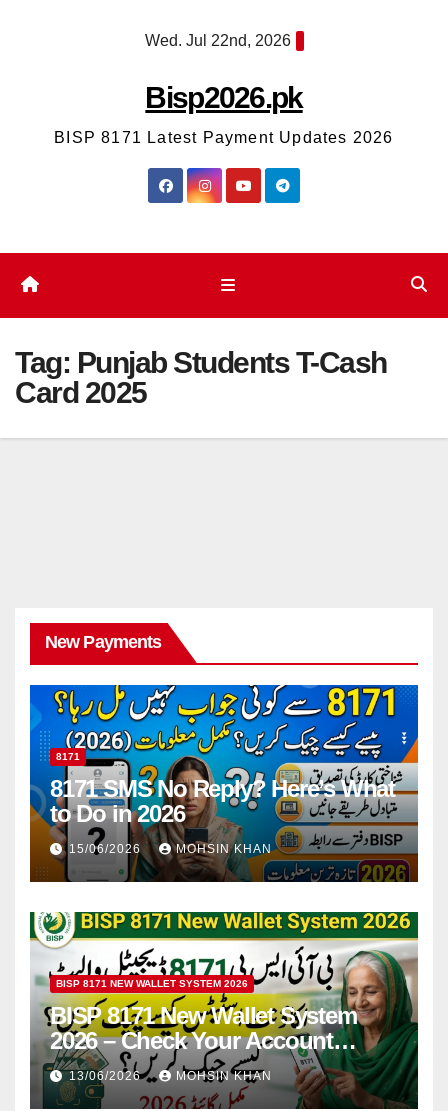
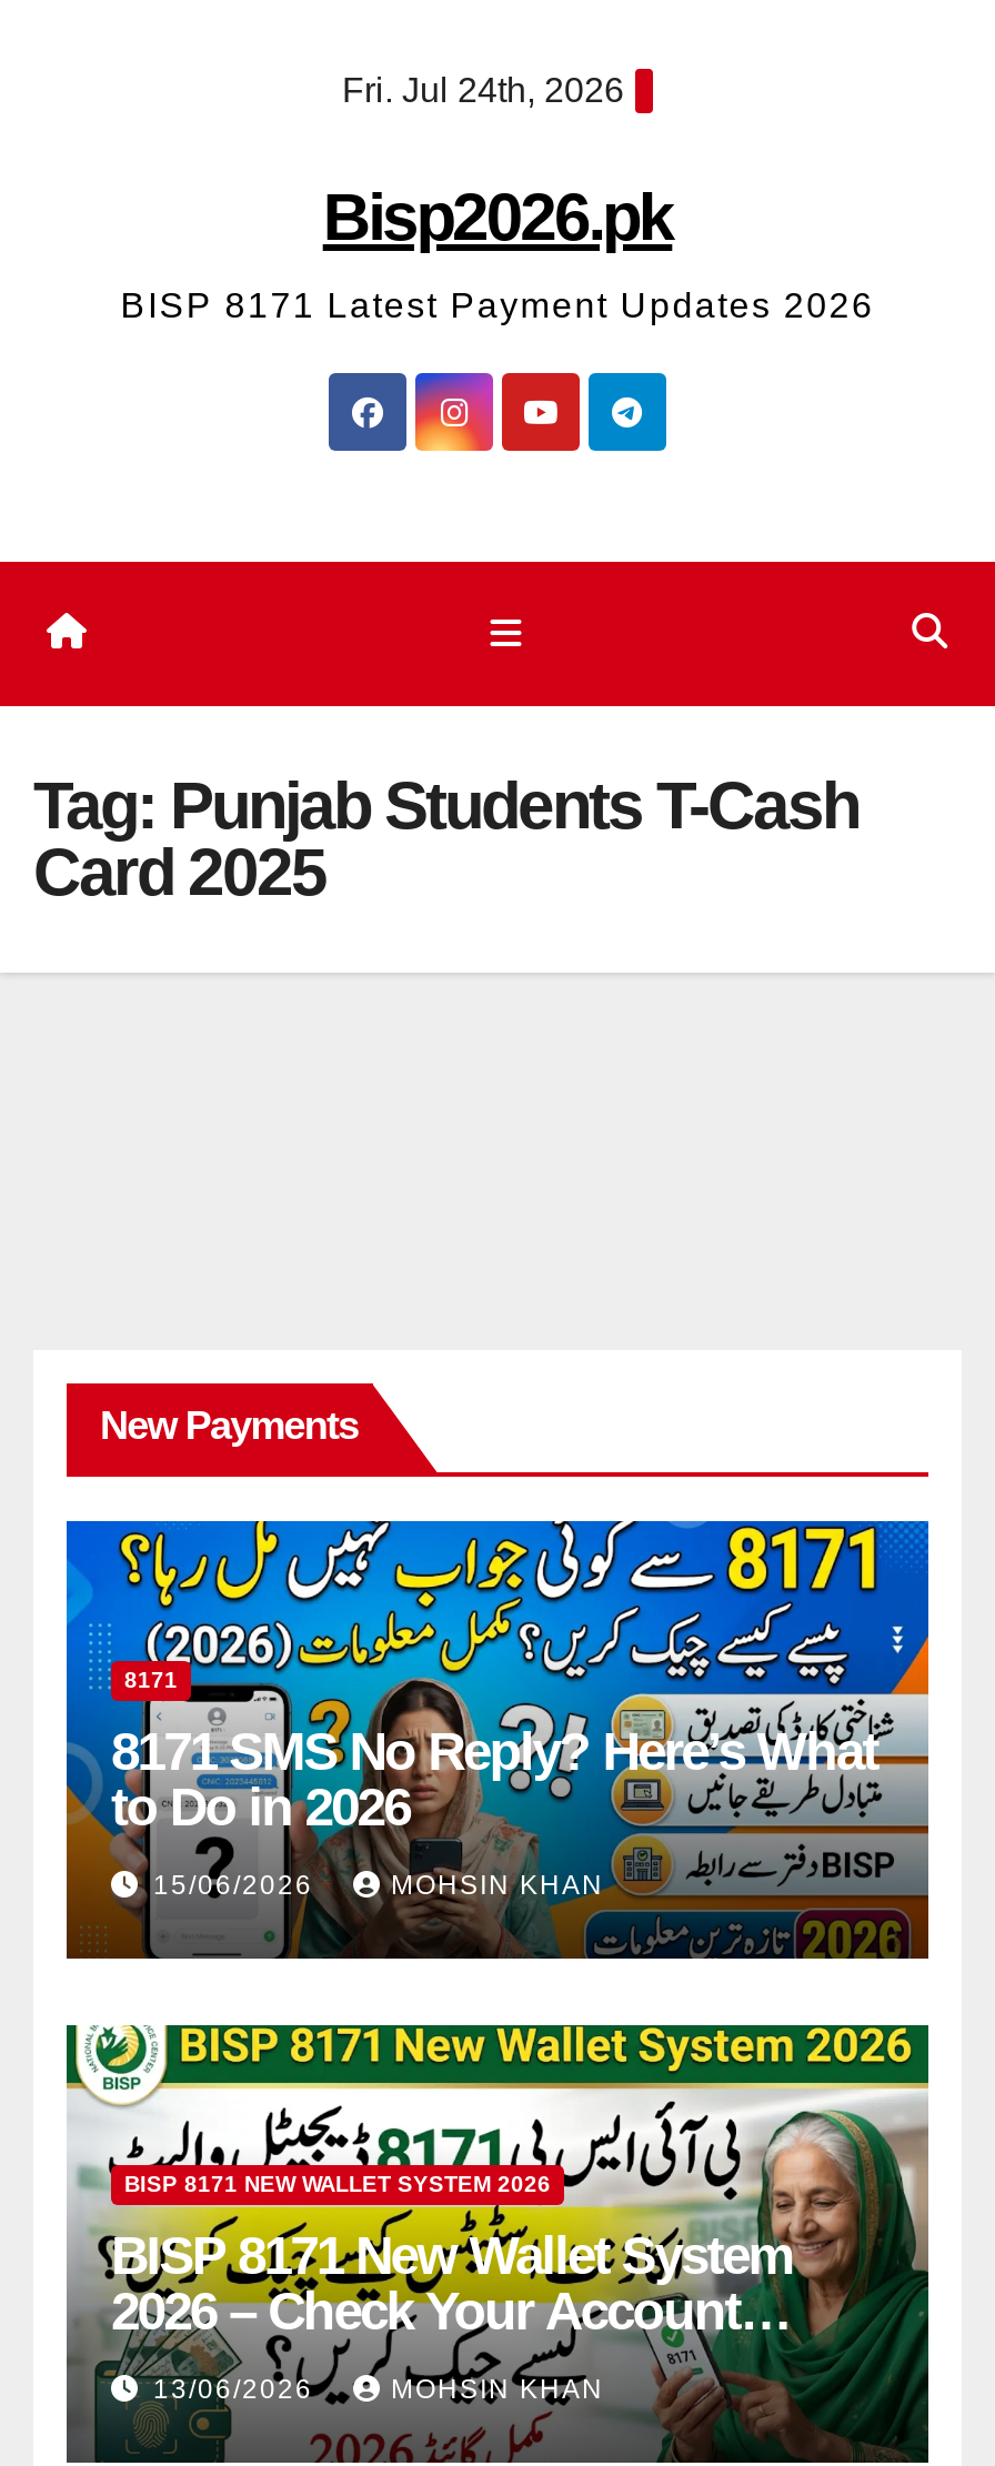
[144,32,290,49] Wed. Jul 22nd, 2026 -> [342,71,624,109] Fri. Jul 24th, 2026

